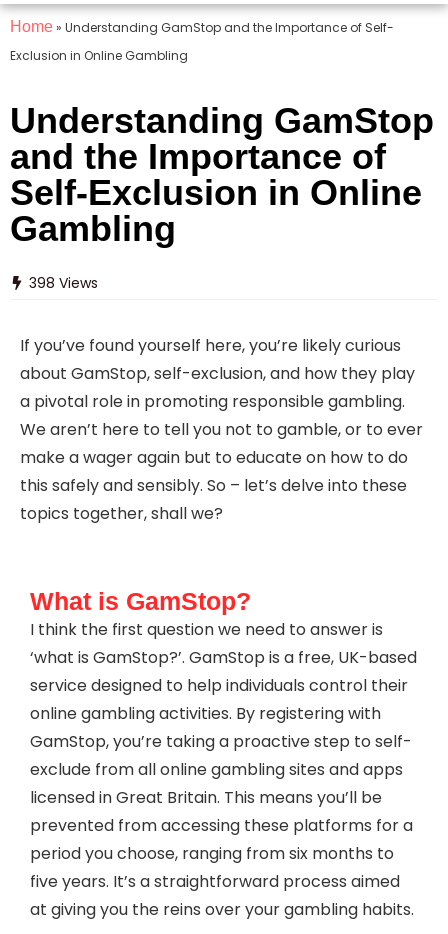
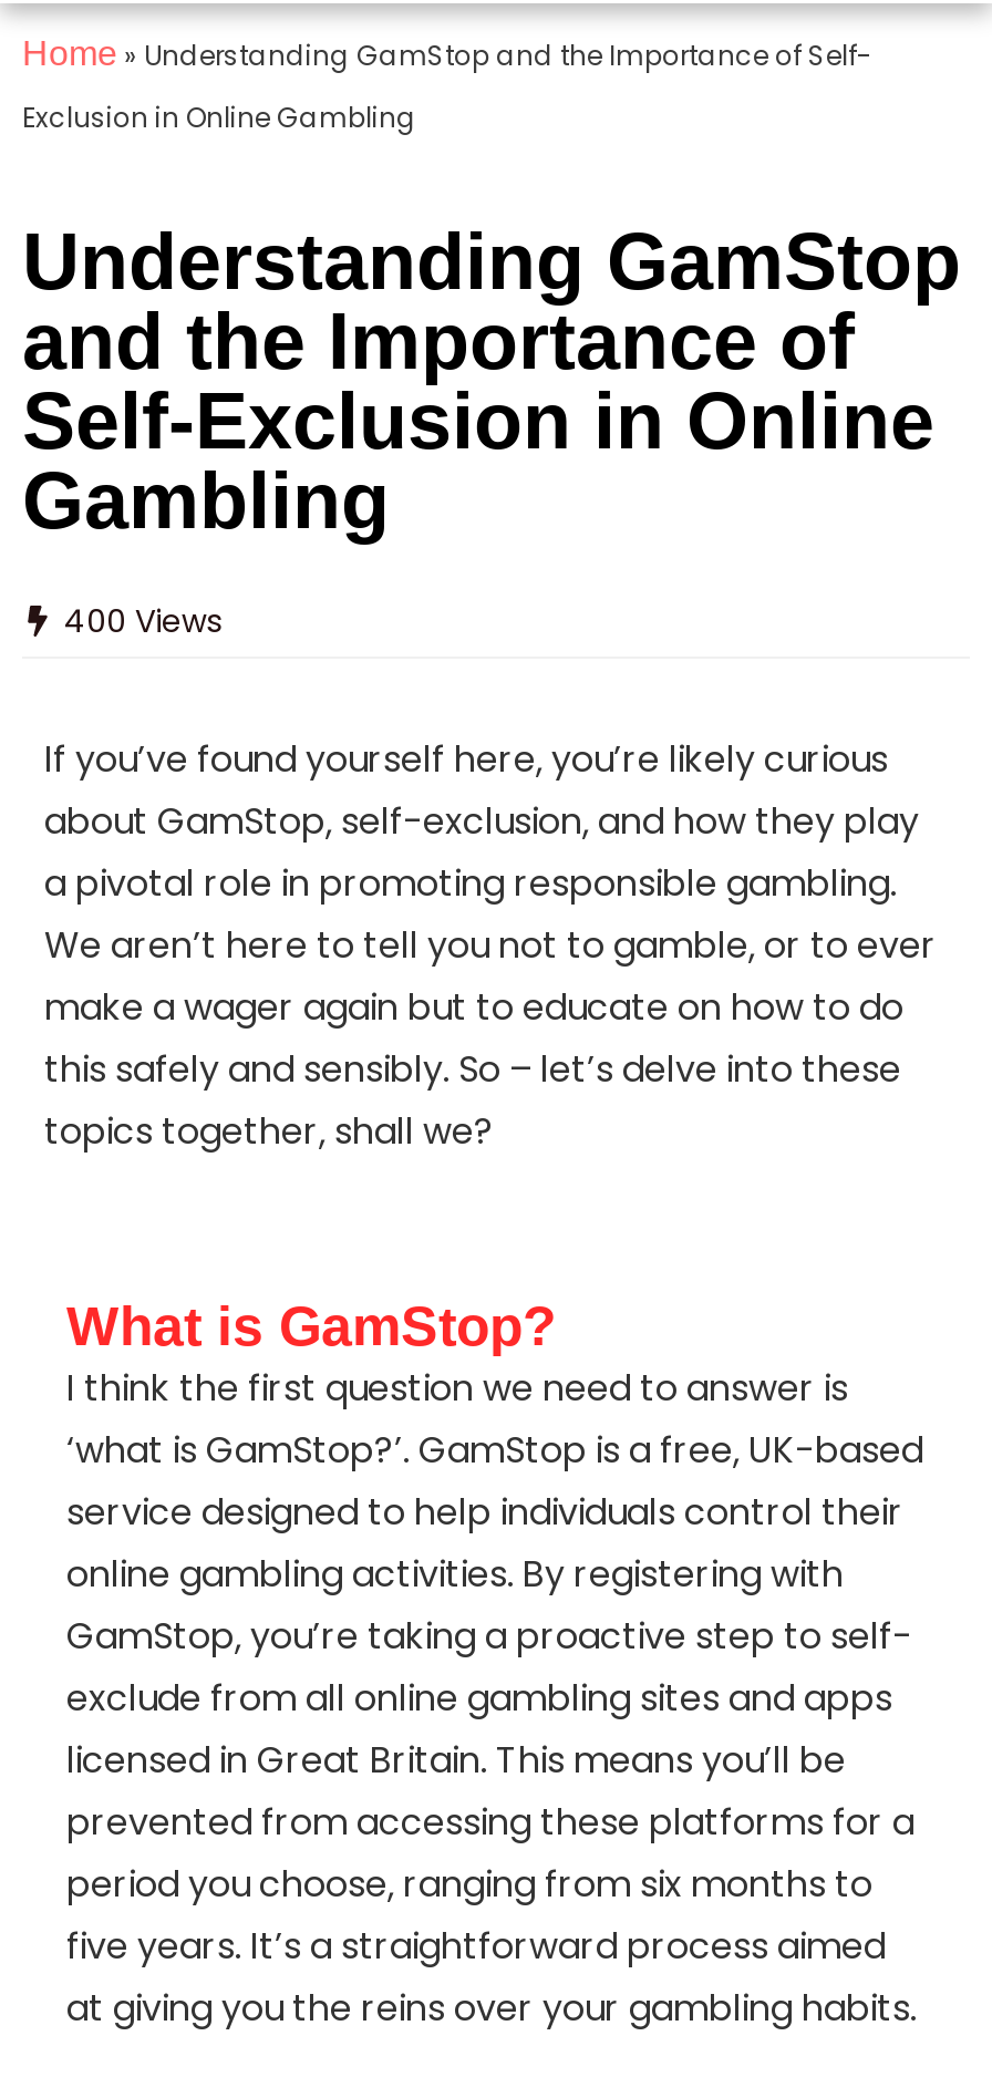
[29,273,98,293] 398 Views -> [64,599,221,643] 400 Views

